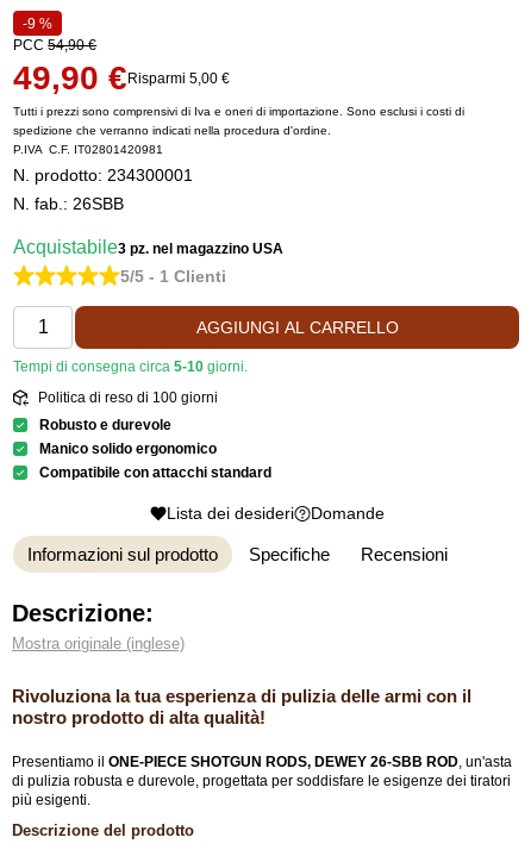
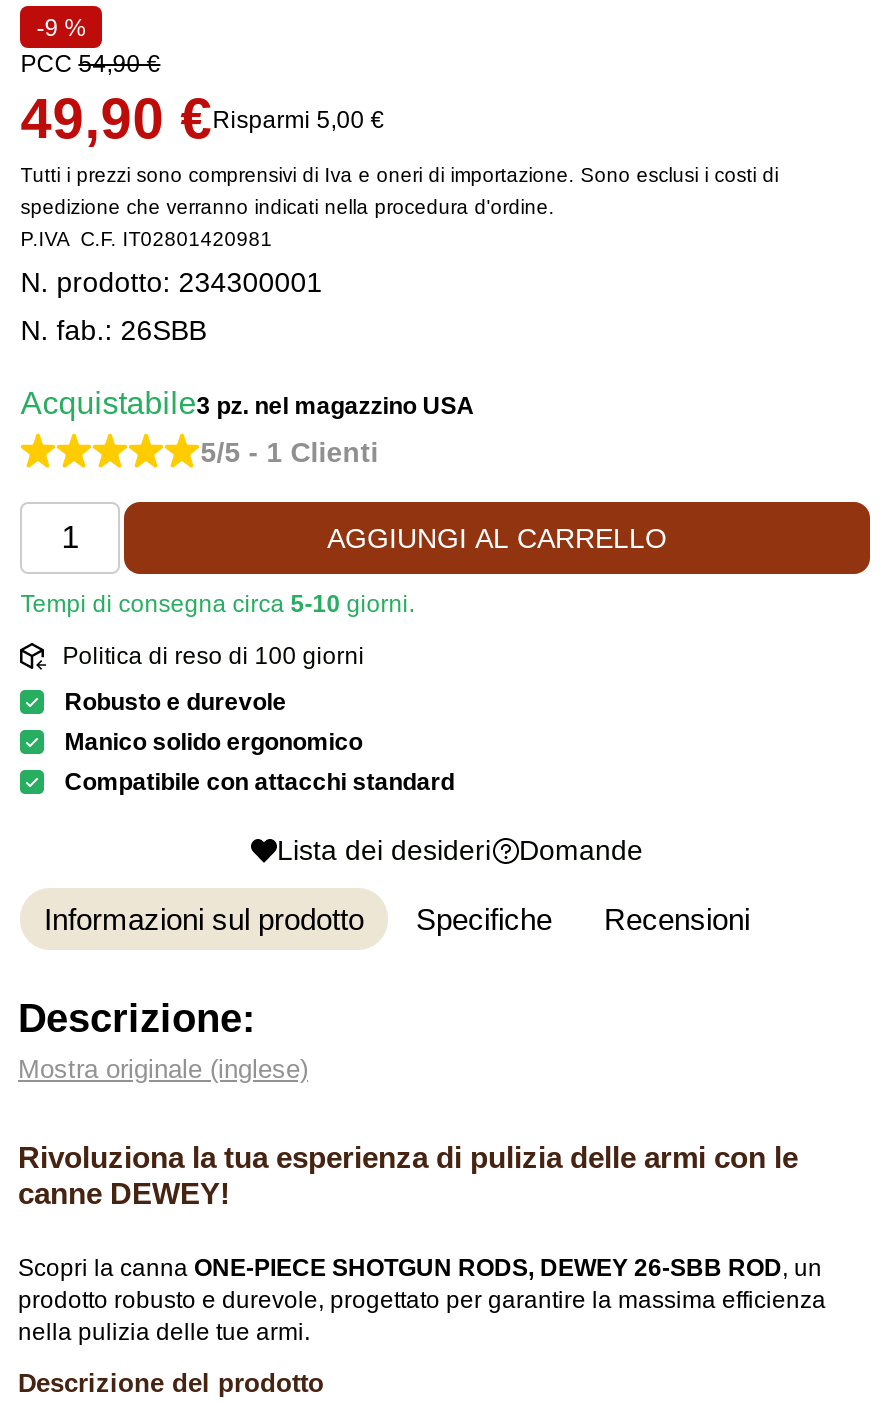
[12,686,471,727] Rivoluziona la tua esperienza di pulizia delle armi con il | nostro prodotto di alta qualità! -> [18,1140,798,1210] Rivoluziona la tua esperienza di pulizia delle armi con le | canne DEWEY!
[12,754,512,808] Presentiamo il ONE-PIECE SHOTGUN RODS, DEWEY 26-SBB ROD, un'asta | di pulizia robusta e durevole, progettata per soddisfare le esigenze dei tiratori | più esigenti. -> [18,1254,826,1346] Scopri la canna ONE-PIECE SHOTGUN RODS, DEWEY 26-SBB ROD, un | prodotto robusto e durevole, progettato per garantire la massima efficienza | nella pulizia delle tue armi.

